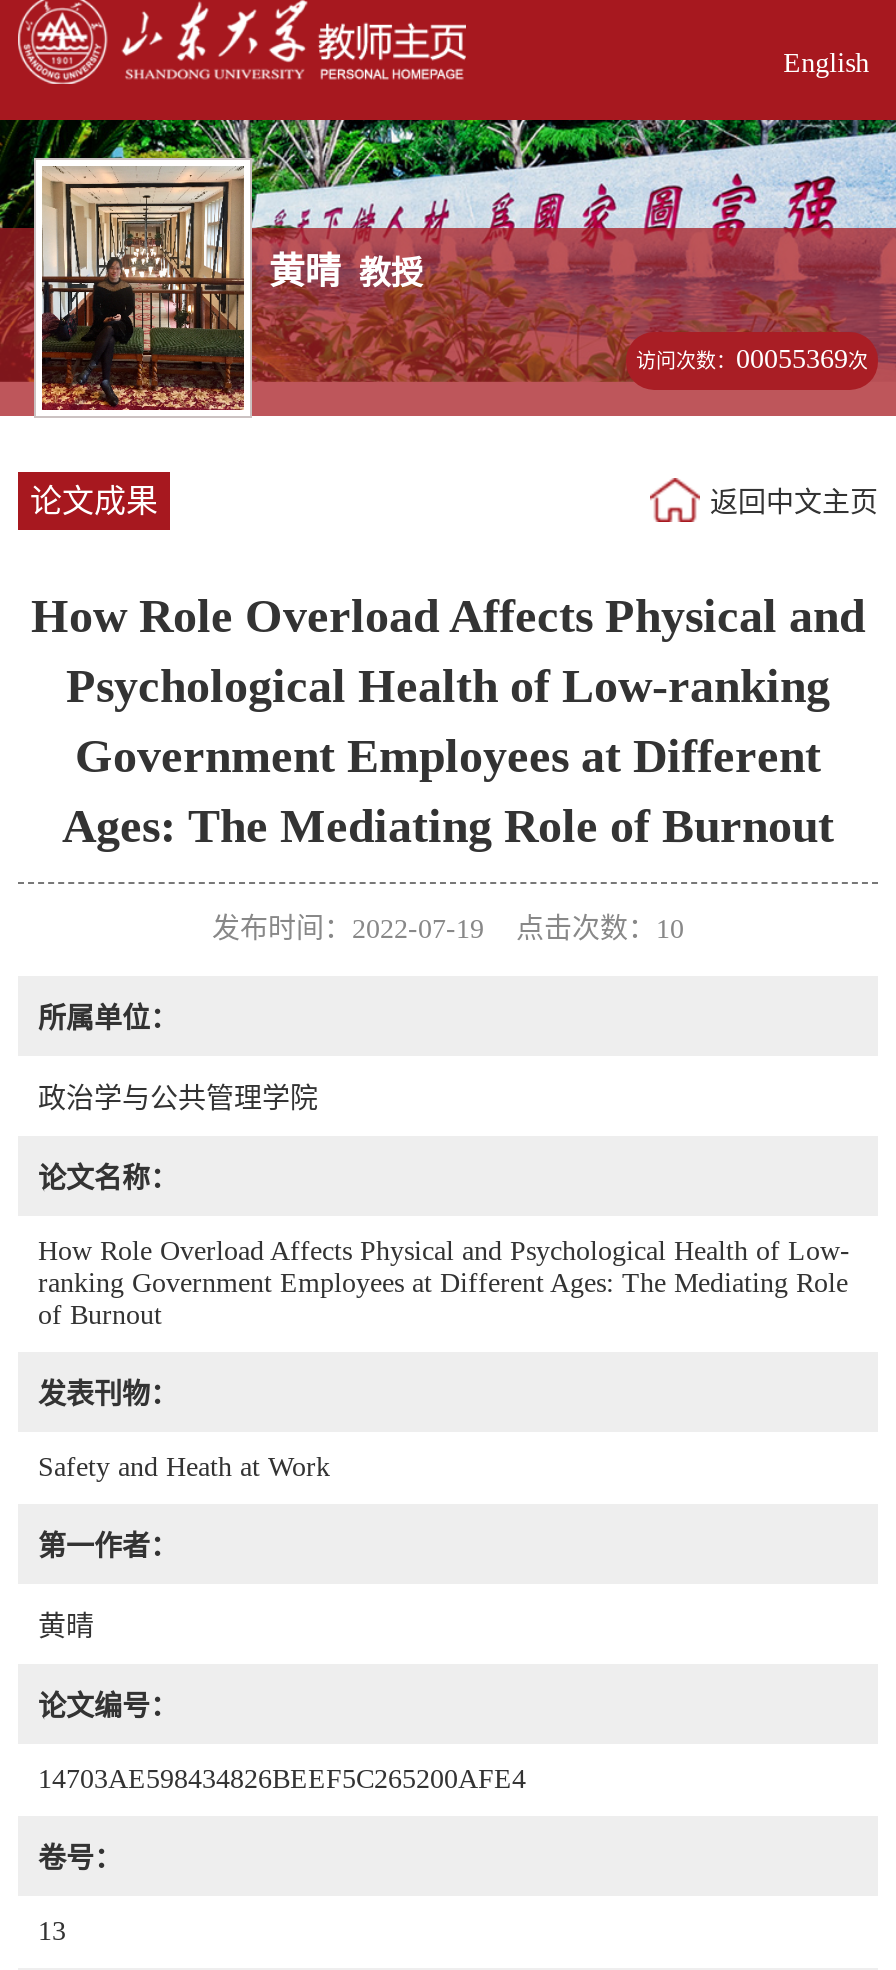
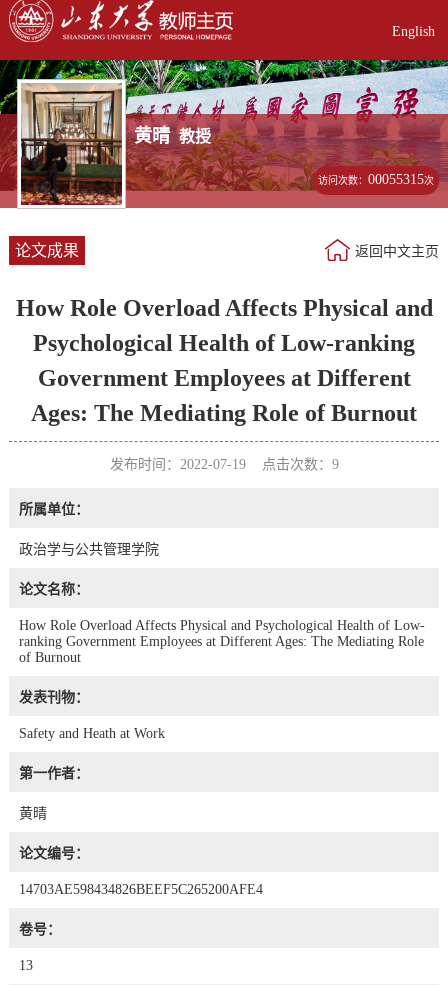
[636,344,868,374] 访问次数：00055369次 -> [318,172,434,187] 访问次数：00055315次
[212,914,684,944] 发布时间：2022-07-19 点击次数：10 -> [109,457,338,472] 发布时间：2022-07-19 点击次数：9

